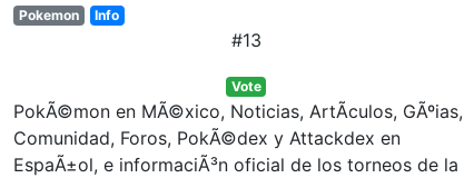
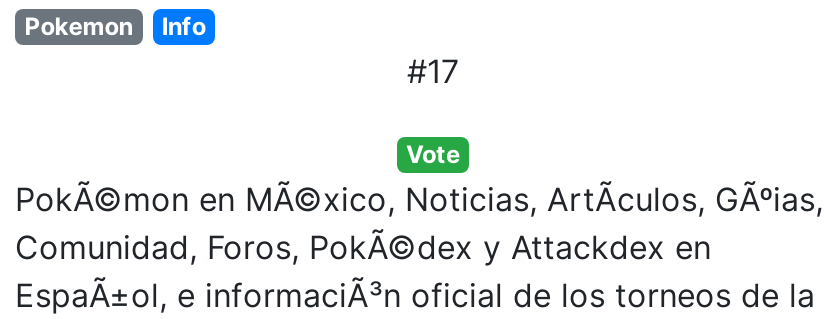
[231,28,261,51] #13 -> [407,50,459,90] #17

